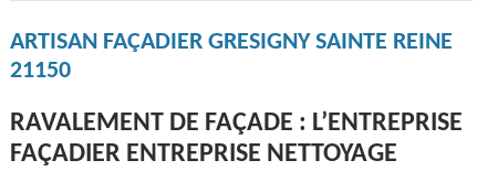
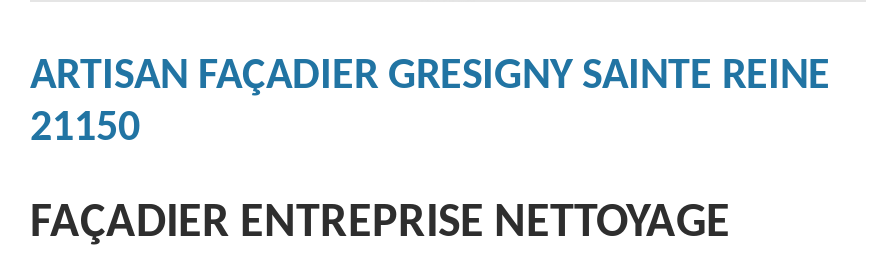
[10,110,463,137] RAVALEMENT DE FAÇADE : L’ENTREPRISE -> none

